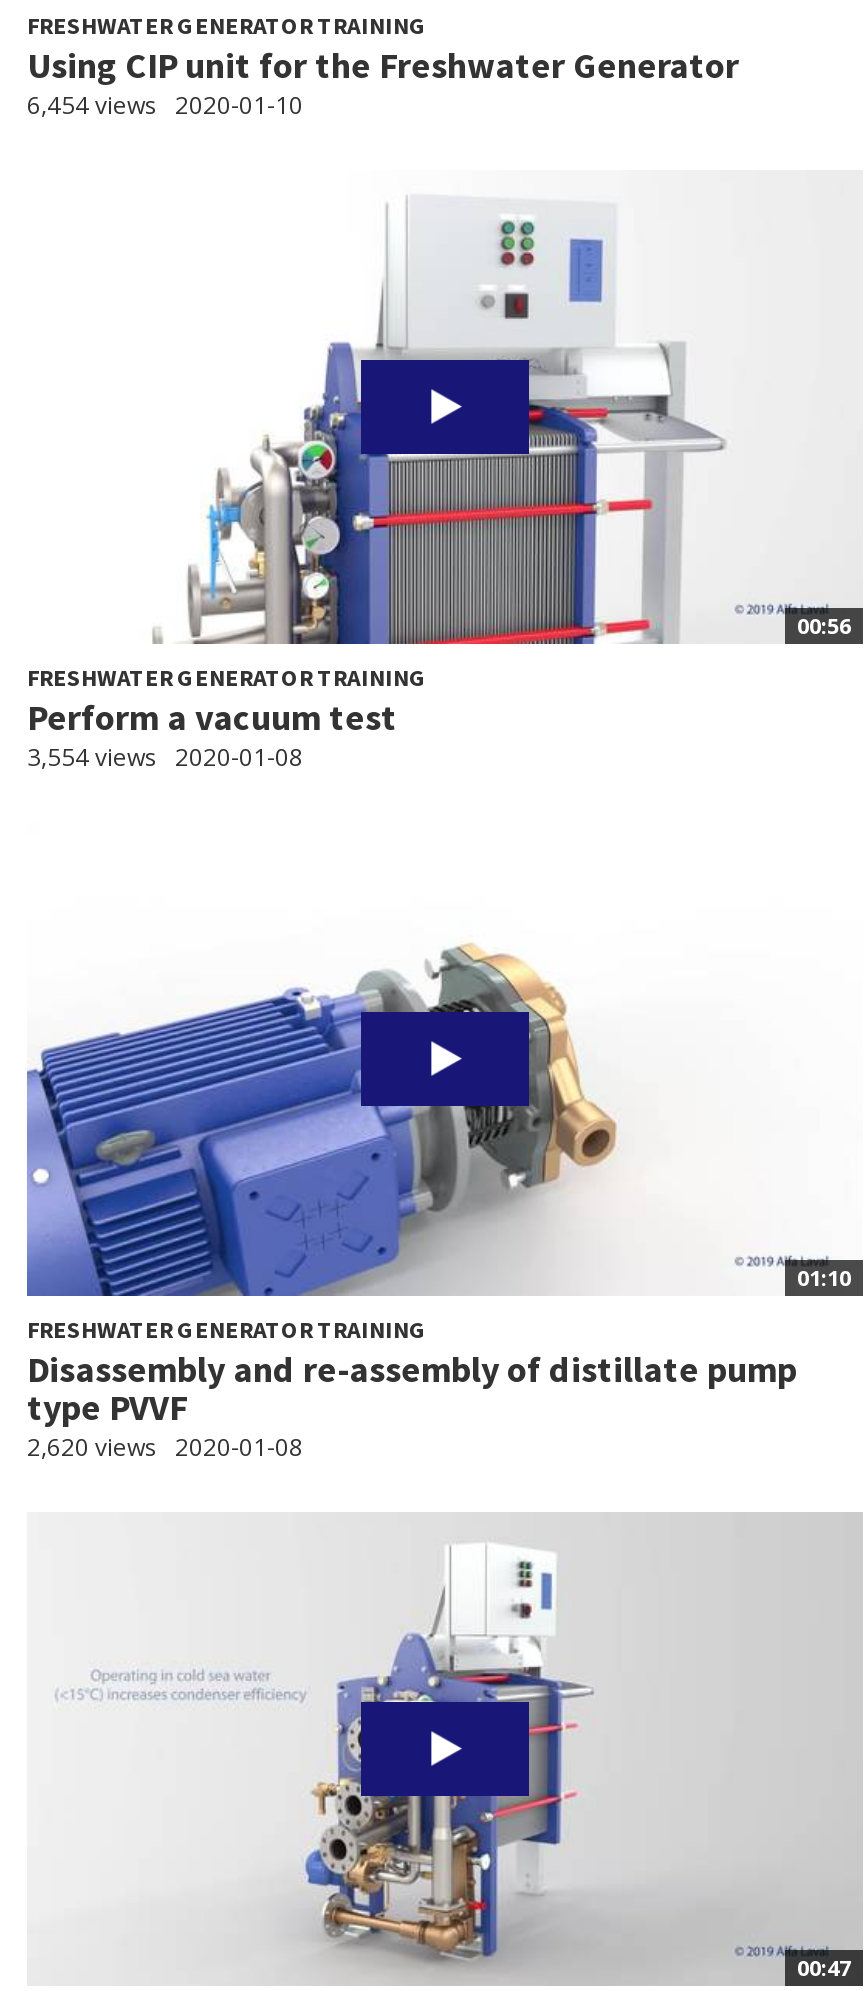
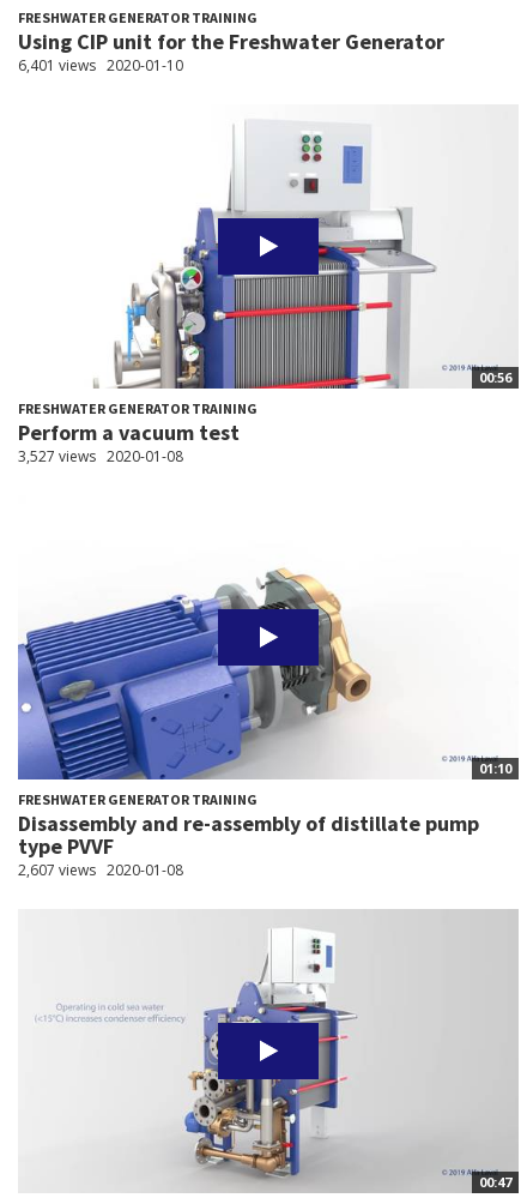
[27,88,303,122] 6,454 views 2020-01-10 -> [18,55,183,76] 6,401 views 2020-01-10
[27,740,303,774] 3,554 views 2020-01-08 -> [18,446,183,466] 3,527 views 2020-01-08
[27,1429,303,1463] 2,620 views 2020-01-08 -> [18,859,183,880] 2,607 views 2020-01-08

